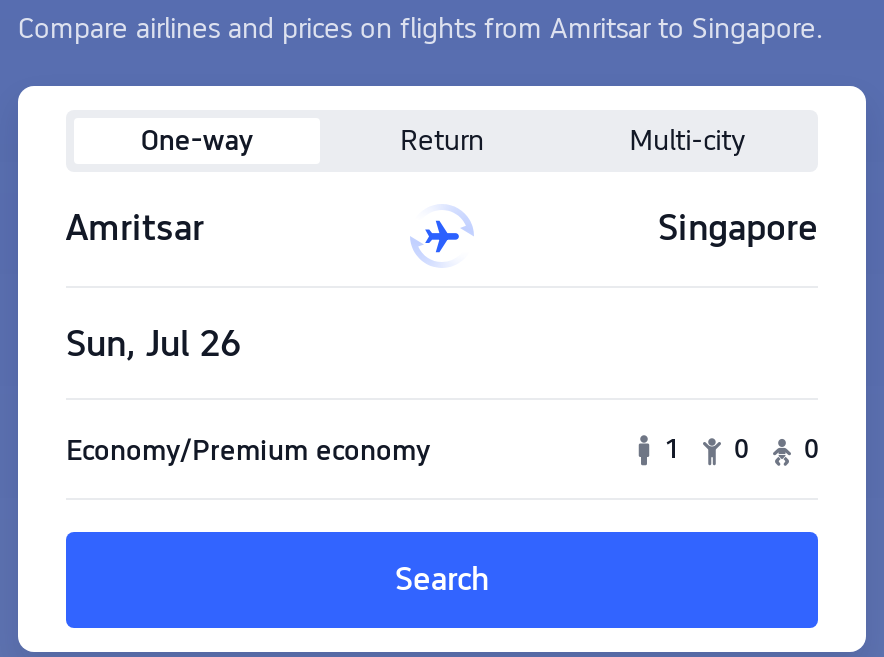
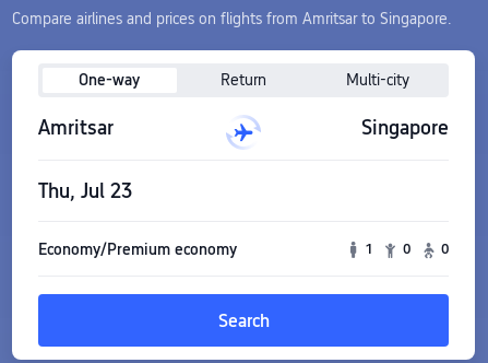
[66,321,242,363] Sun, Jul 26 -> [38,179,132,202] Thu, Jul 23

